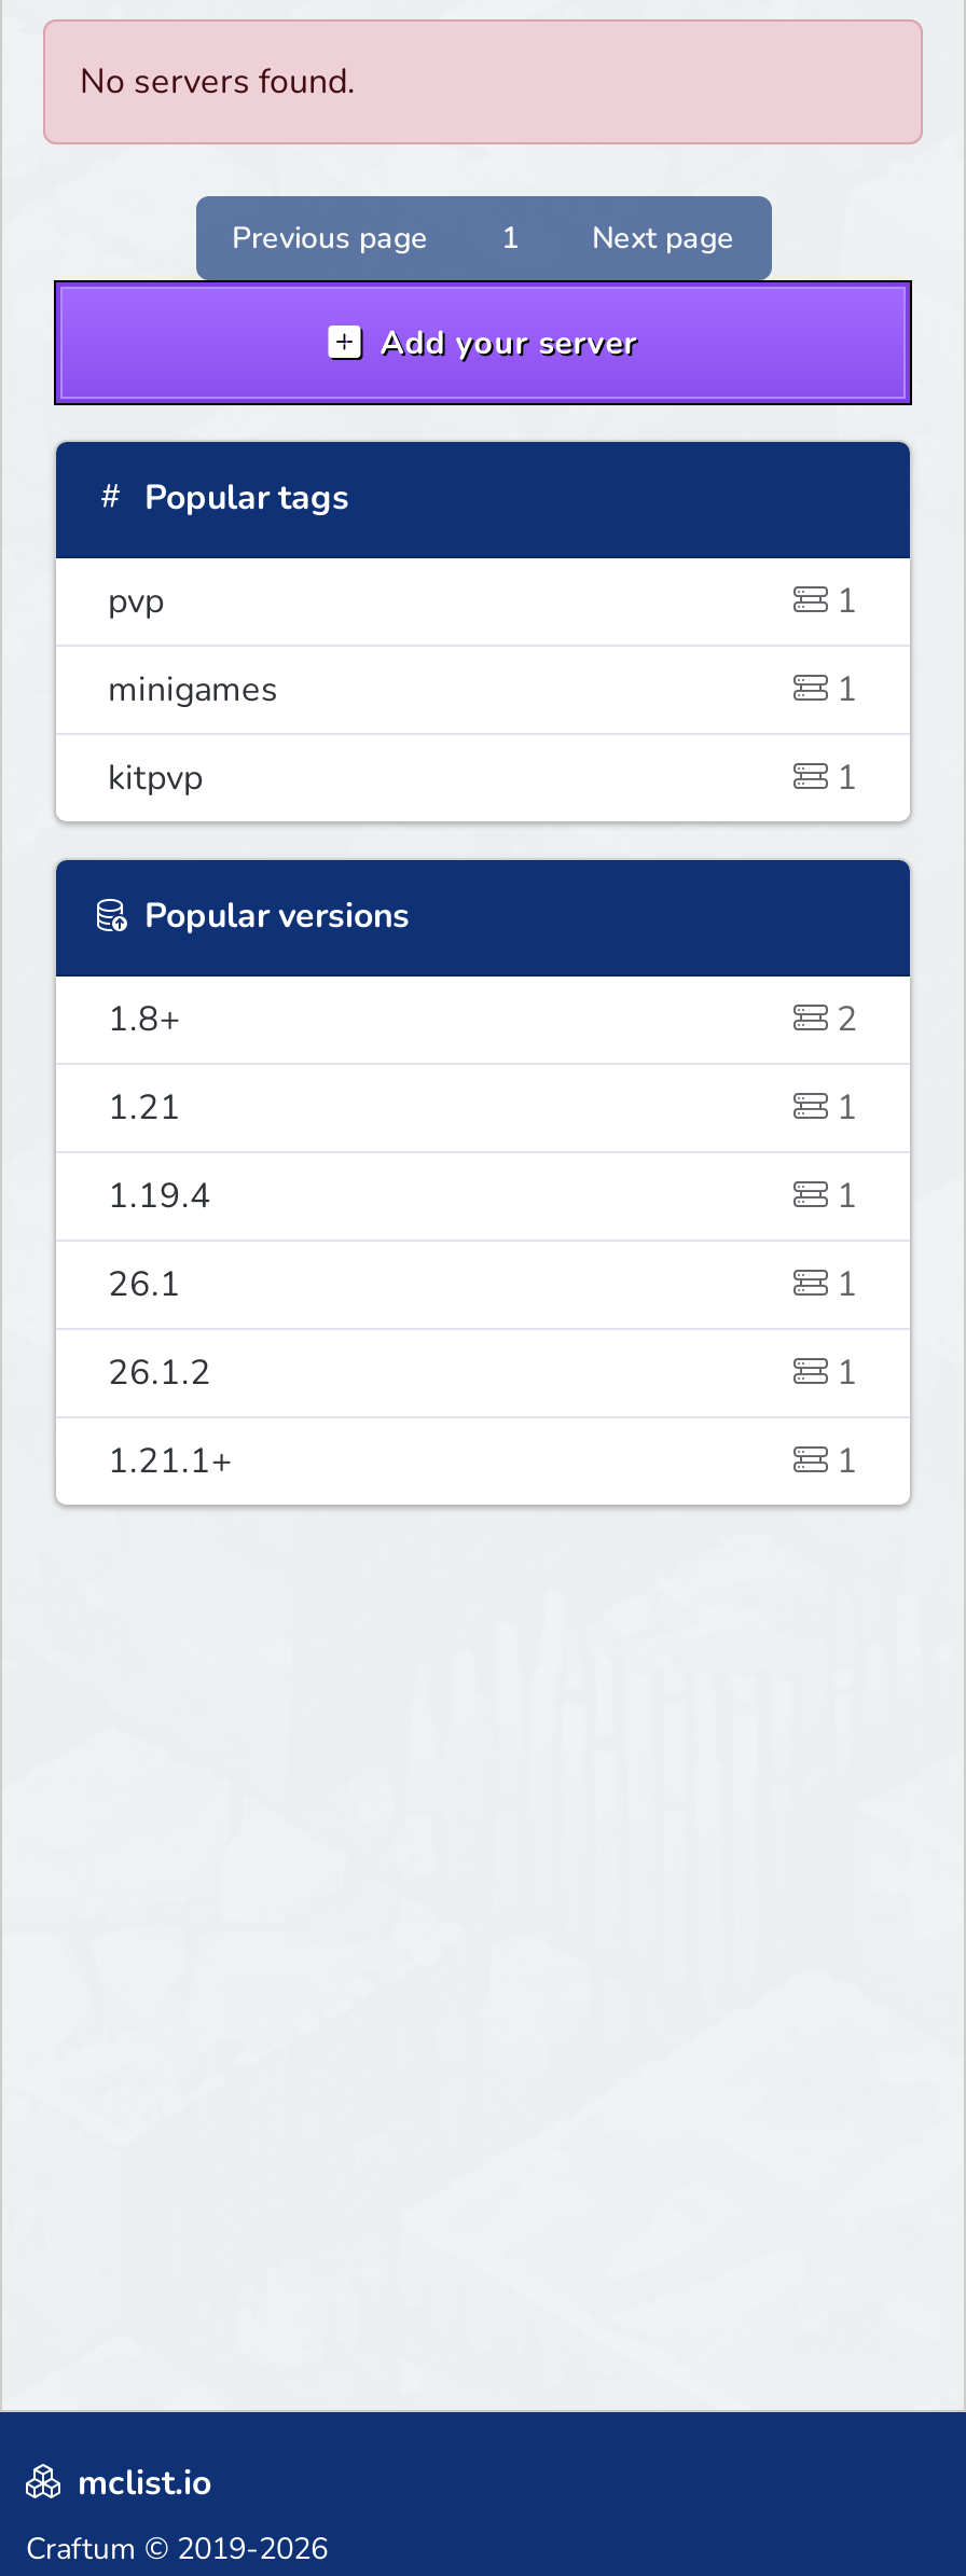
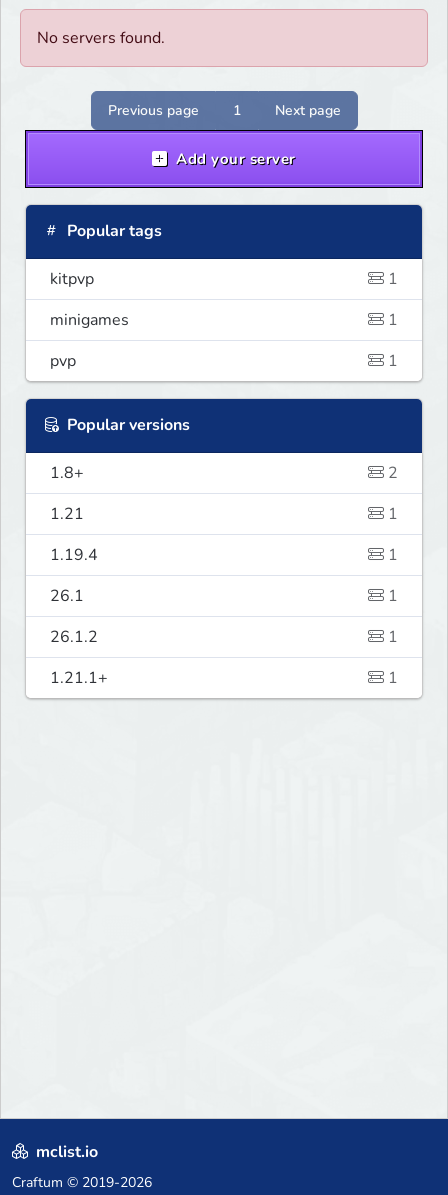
moved [108,578,164,626] -> [50,350,76,372]: pvp
moved [108,755,203,802] -> [50,268,94,290]: kitpvp

